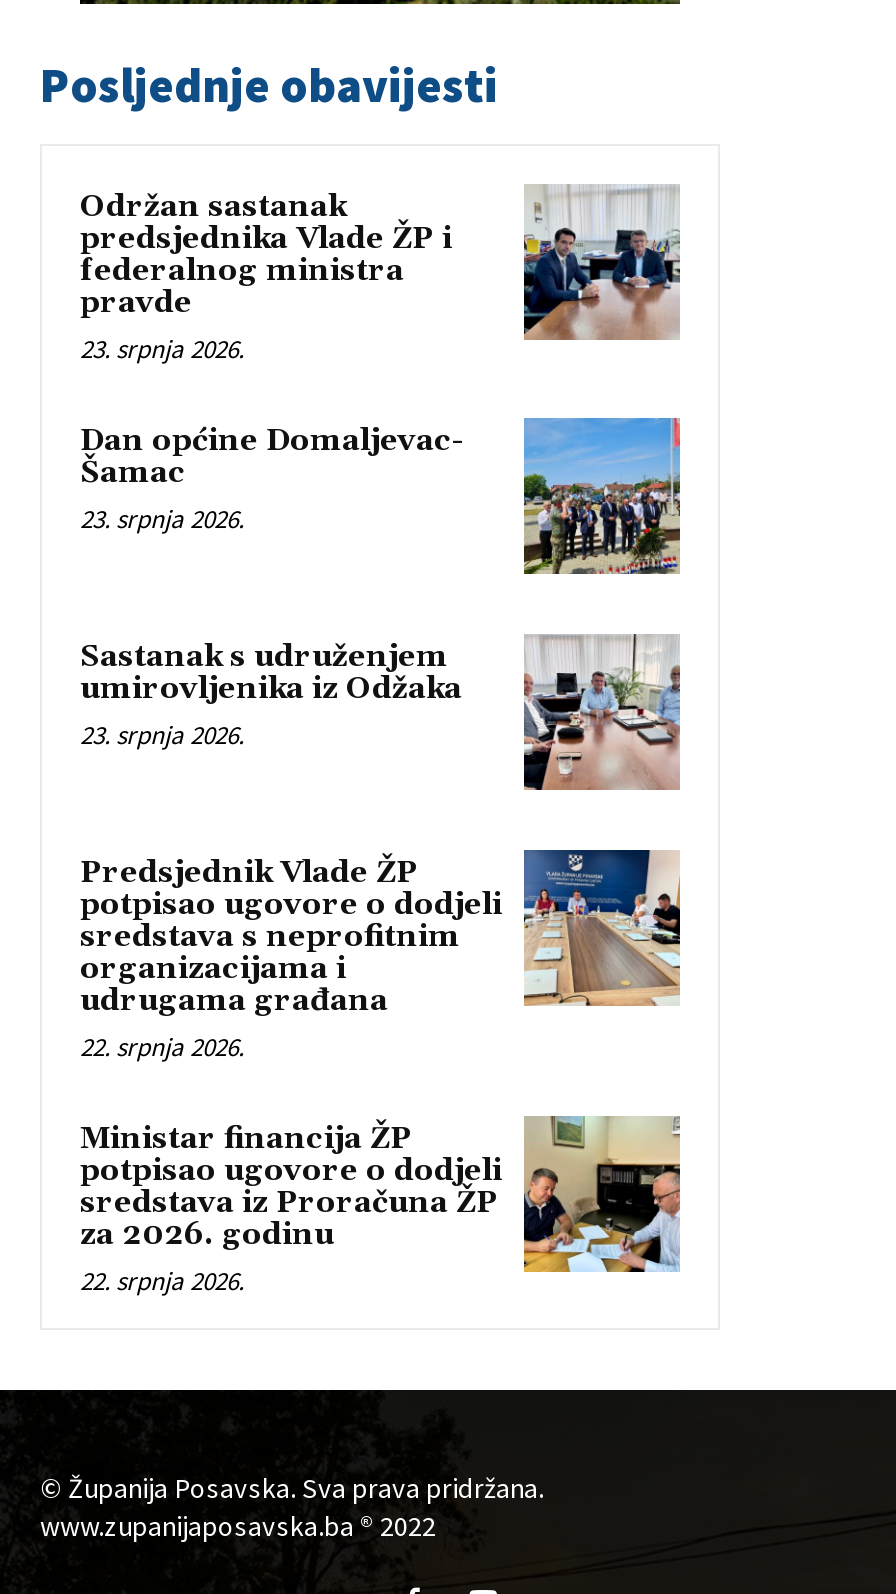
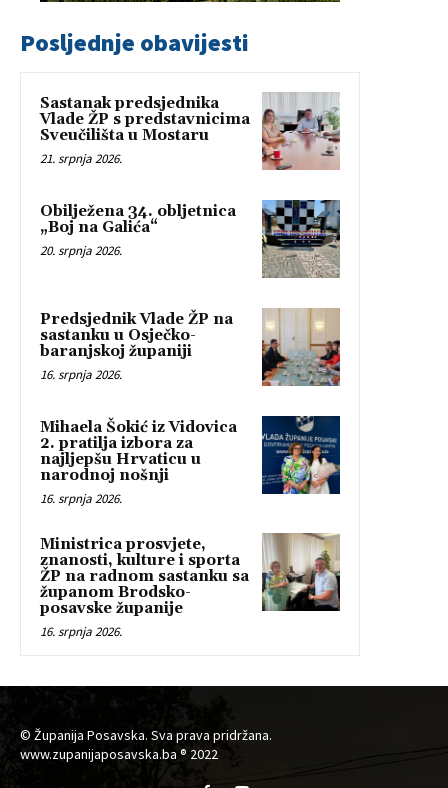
[80,188,678,366] [image] | Održan sastanak | predsjednika Vlade ŽP i | federalnog ministra | pravde | 23. srpnja 2026. -> [40,94,340,170] [image] | Sastanak predsjednika | Vlade ŽP s predstavnicima | Sveučilišta u Mostaru | 21. srpnja 2026.
[80,416,682,574] [image] | Dan općine Domaljevac- | Šamac | 23. srpnja 2026. -> [40,199,341,278] [image] | Obilježena 34. obljetnica | „Boj na Galića“ | 20. srpnja 2026.
[80,636,680,792] [image] | Sastanak s udruženjem | umirovljenika iz Odžaka | 23. srpnja 2026. -> [40,308,340,386] [image] | Predsjednik Vlade ŽP na | sastanku u Osječko- | baranjskoj županiji | 16. srpnja 2026.
[80,850,682,1064] [image] | Predsjednik Vlade ŽP | potpisao ugovore o dodjeli | sredstava s neprofitnim | organizacijama i | udrugama građana | 22. srpnja 2026. -> [40,415,341,507] [image] | Mihaela Šokić iz Vidovica | 2. pratilja izbora za | najljepšu Hrvaticu u | narodnoj nošnji | 16. srpnja 2026.
[80,1084,682,1298] [image] | Ministar financija ŽP | potpisao ugovore o dodjeli | sredstava iz Proračuna ŽP | za 2026. godinu | 22. srpnja 2026. -> [40,532,341,640] [image] | Ministrica prosvjete, | znanosti, kulture i sporta | ŽP na radnom sastanku sa | županom Brodsko- | posavske županije | 16. srpnja 2026.

